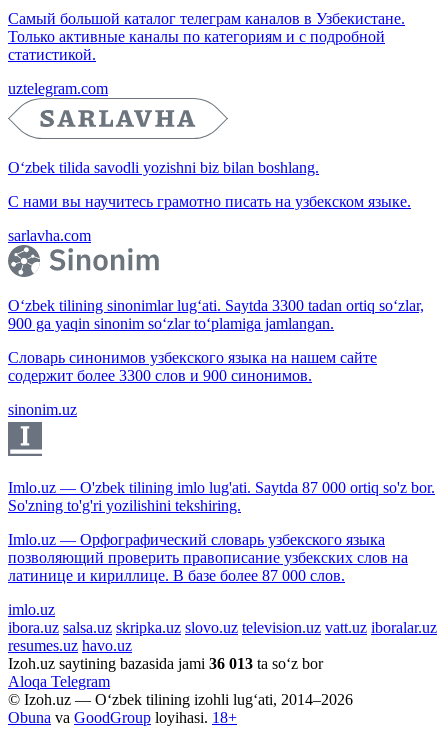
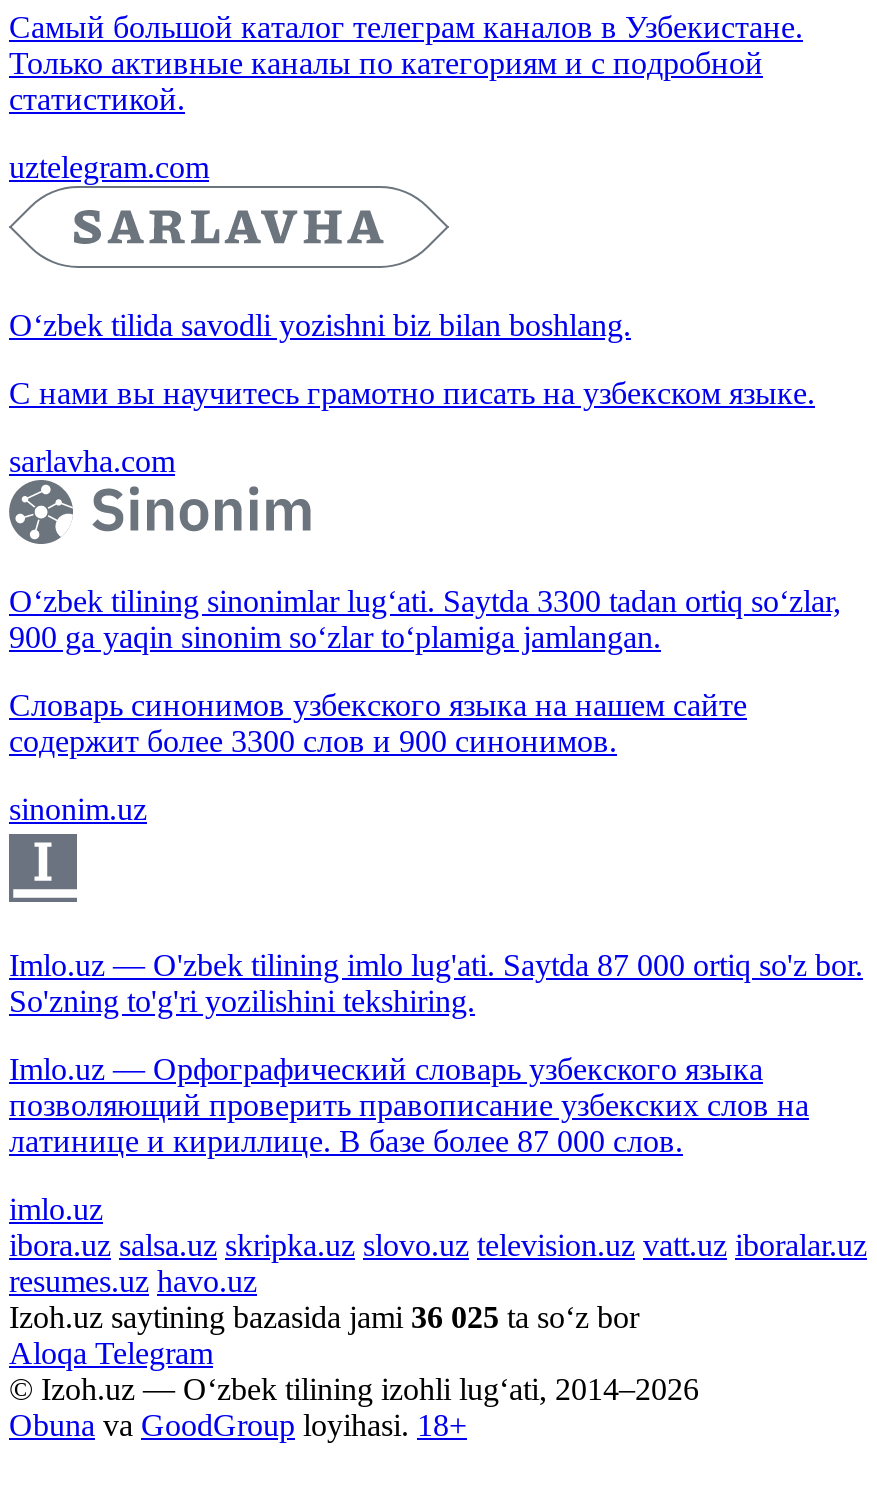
[8,655,323,672] Izoh.uz saytining bazasida jami 36 013 ta so‘z bor -> [9,1300,639,1334] Izoh.uz saytining bazasida jami 36 025 ta so‘z bor

